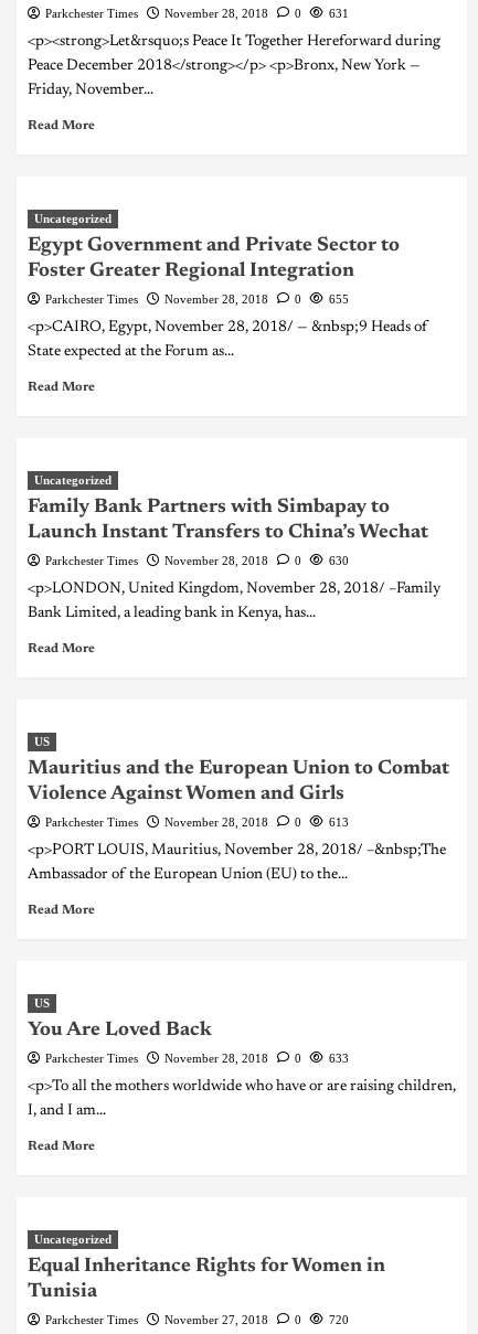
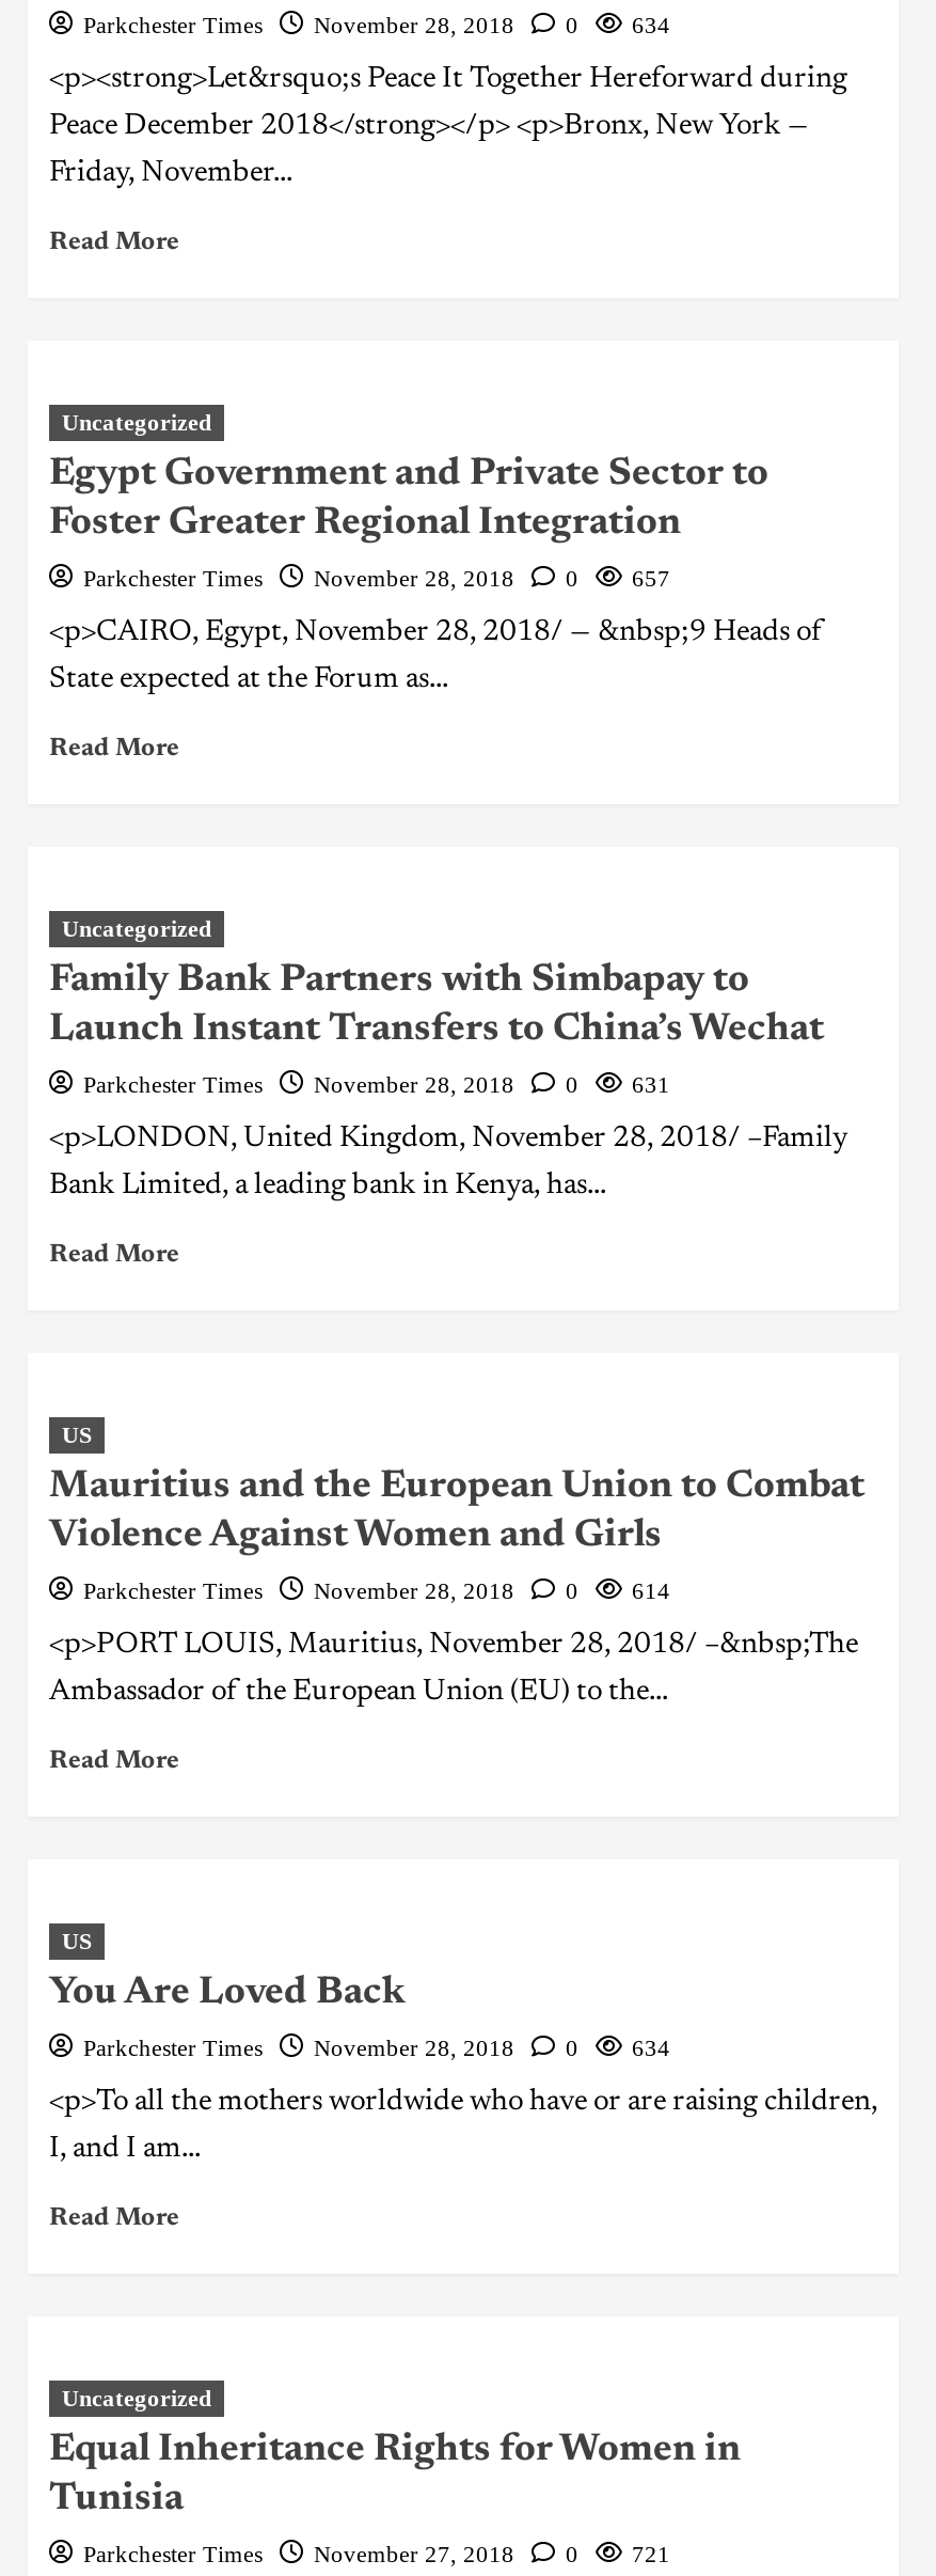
[329,7,349,20] 631 -> [632,12,670,37] 634
[329,292,349,306] 655 -> [632,565,670,590] 657
[329,554,349,567] 630 -> [632,1071,670,1097] 631
[329,815,349,829] 613 -> [632,1577,670,1603] 614
[329,1051,349,1065] 633 -> [632,2034,670,2060] 634
[329,1313,349,1326] 720 -> [632,2541,670,2566] 721

